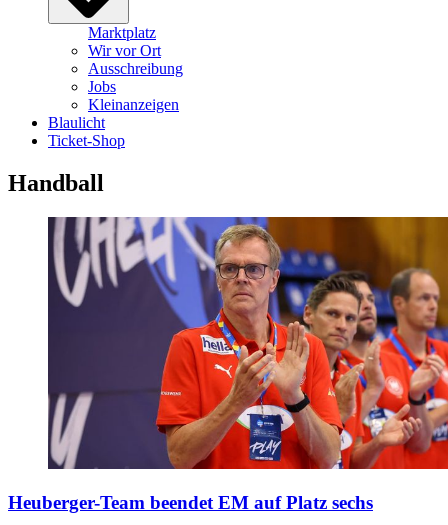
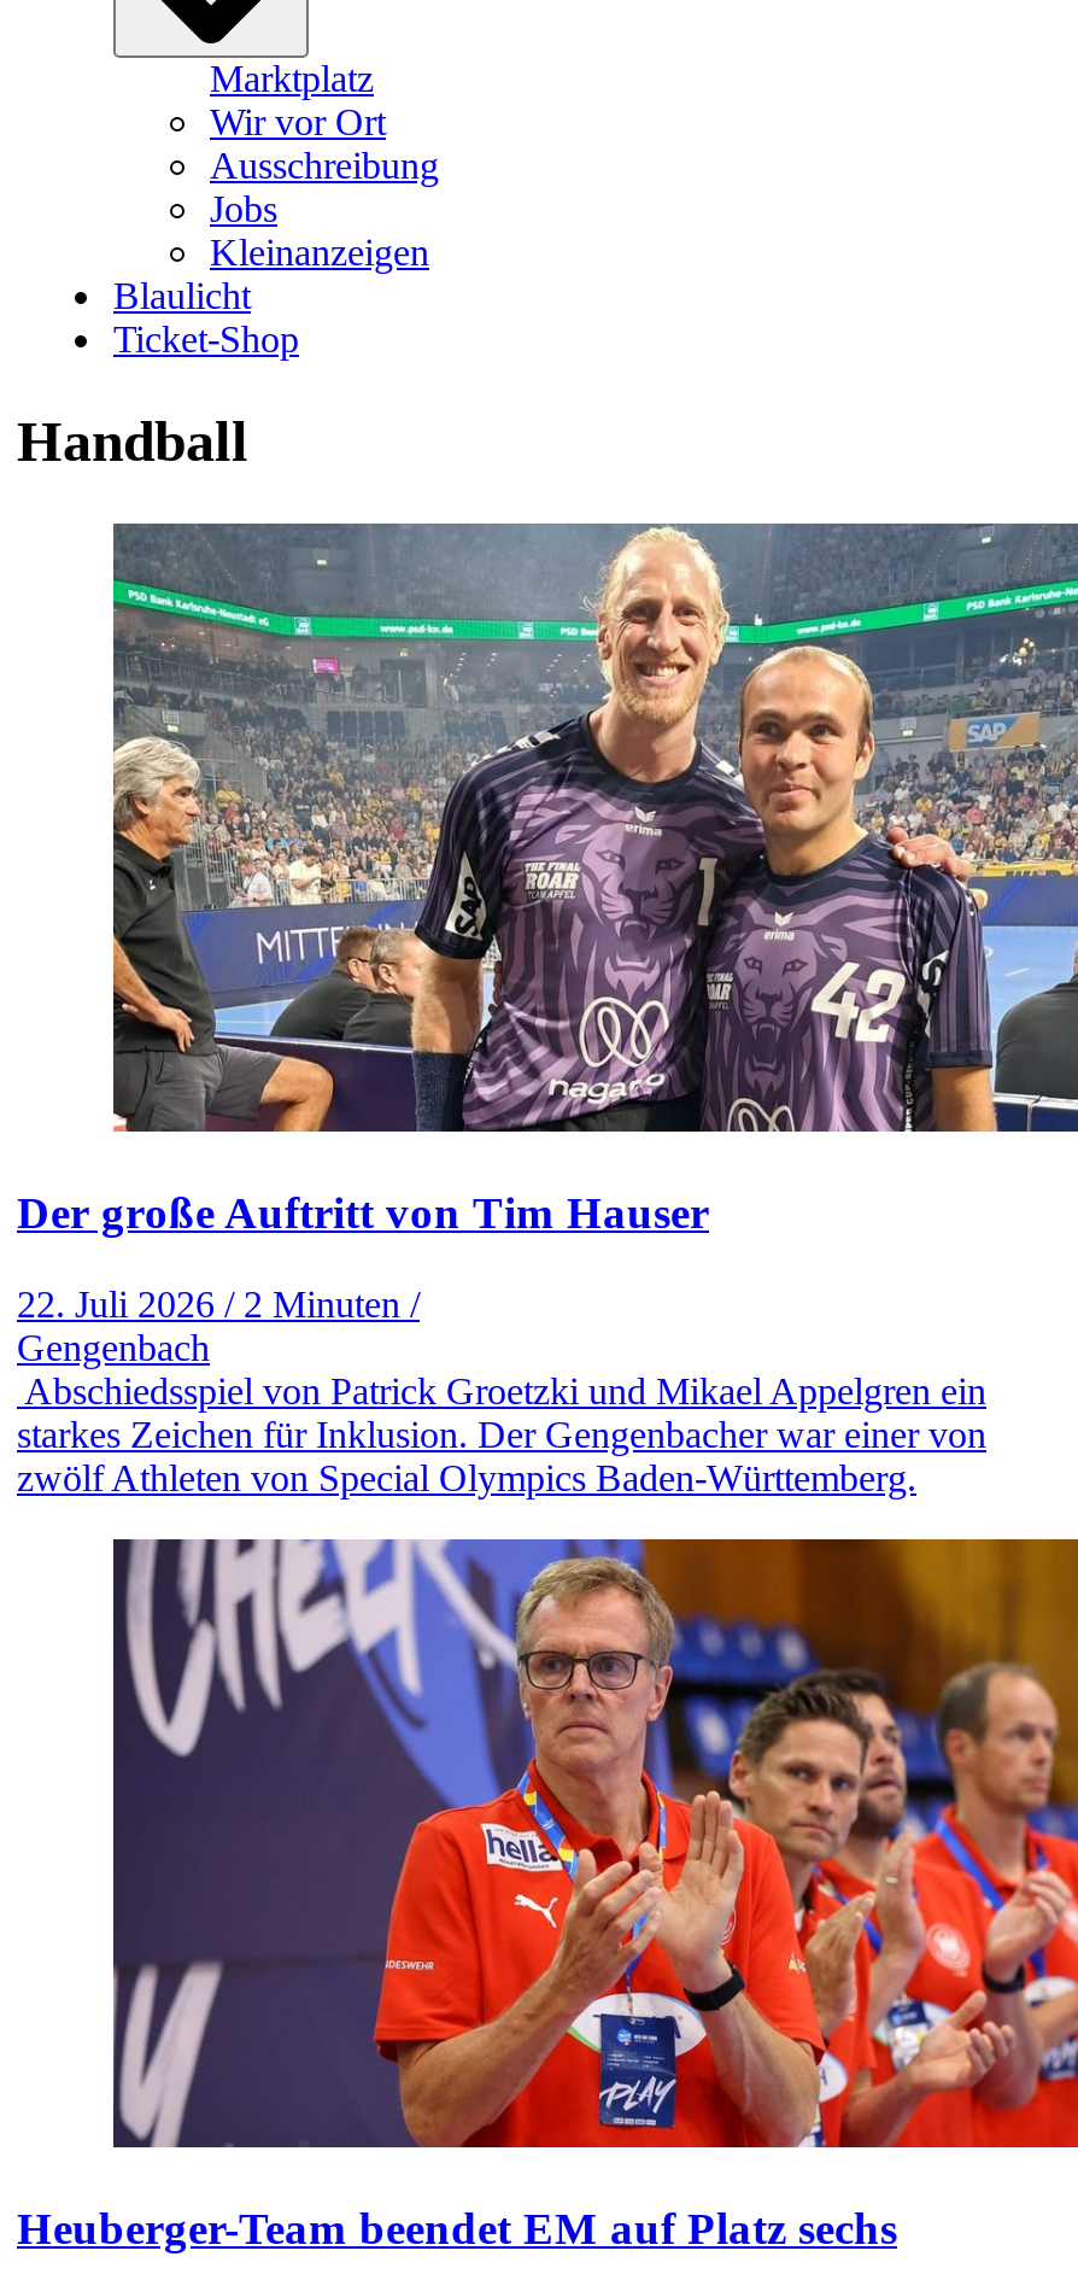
none -> [17,521,1071,1500] [image] | Der große Auftritt von Tim Hauser | 22. Juli 2026 / 2 Minuten / | Gengenbach | Abschiedsspiel von Patrick Groetzki und Mikael Appelgren ein | starkes Zeichen für Inklusion. Der Gengenbacher war einer von | zwölf Athleten von Special Olympics Baden-Württemberg.

